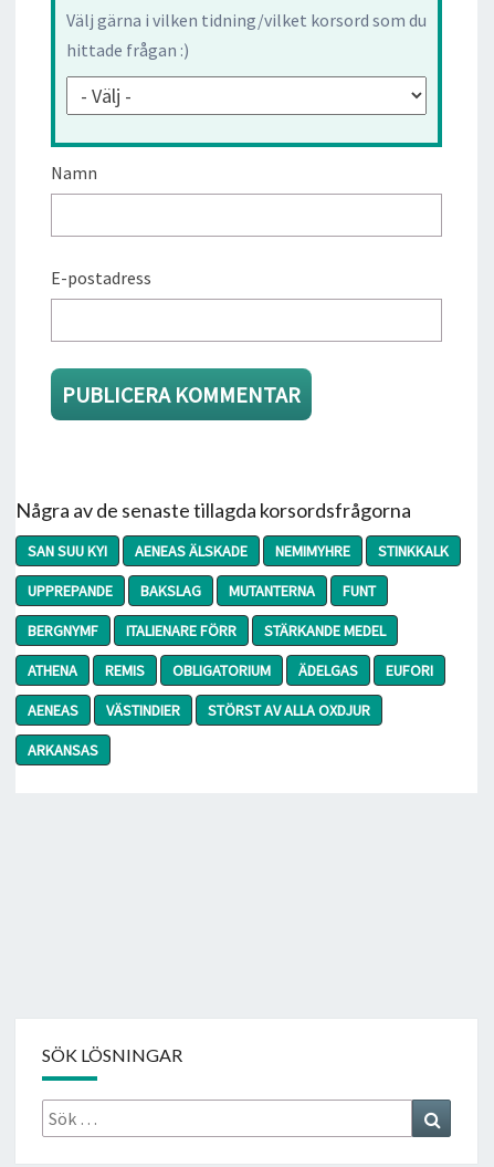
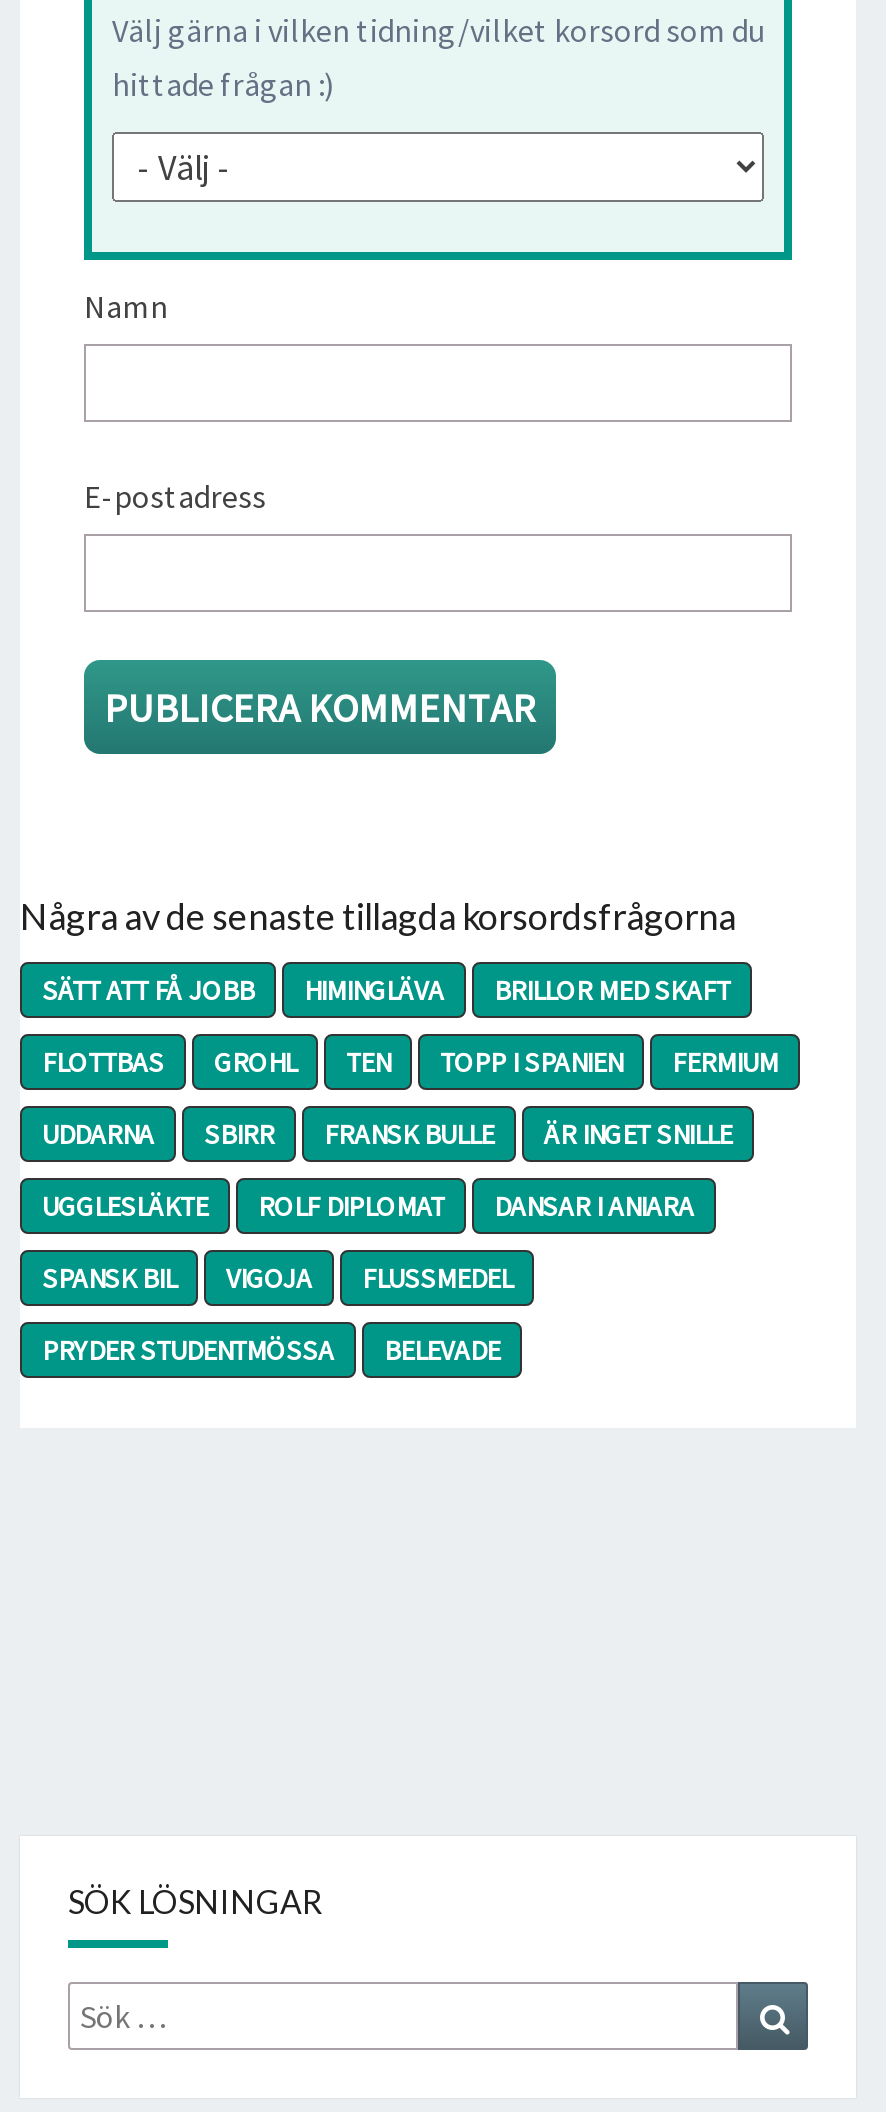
[28,541,449,561] SAN SUU KYI | AENEAS ÄLSKADE | NEMIMYHRE | STINKKALK -> [42,972,730,1008] SÄTT ATT FÅ JOBB | HIMINGLÄVA | BRILLOR MED SKAFT
[28,581,376,601] UPPREPANDE | BAKSLAG | MUTANTERNA | FUNT -> [42,1044,778,1080] FLOTTBAS | GROHL | TEN | TOPP I SPANIEN | FERMIUM
[28,621,386,640] BERGNYMF | ITALIENARE FÖRR | STÄRKANDE MEDEL -> [42,1116,732,1152] UDDARNA | SBIRR | FRANSK BULLE | ÄR INGET SNILLE
[28,660,433,680] ATHENA | REMIS | OBLIGATORIUM | ÄDELGAS | EUFORI -> [42,1188,694,1224] UGGLESLÄKTE | ROLF DIPLOMAT | DANSAR I ANIARA
[28,700,370,720] AENEAS | VÄSTINDIER | STÖRST AV ALLA OXDJUR -> [42,1260,512,1296] SPANSK BIL | VIGOJA | FLUSSMEDEL
[28,740,98,760] ARKANSAS -> [42,1332,500,1368] PRYDER STUDENTMÖSSA | BELEVADE

